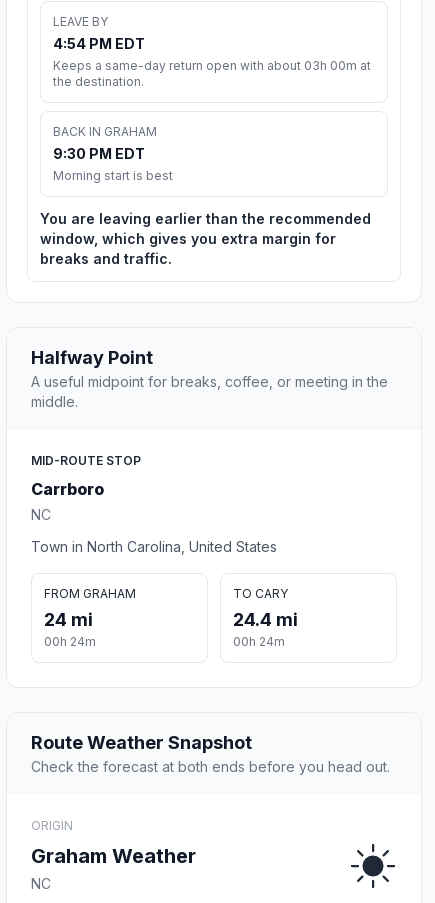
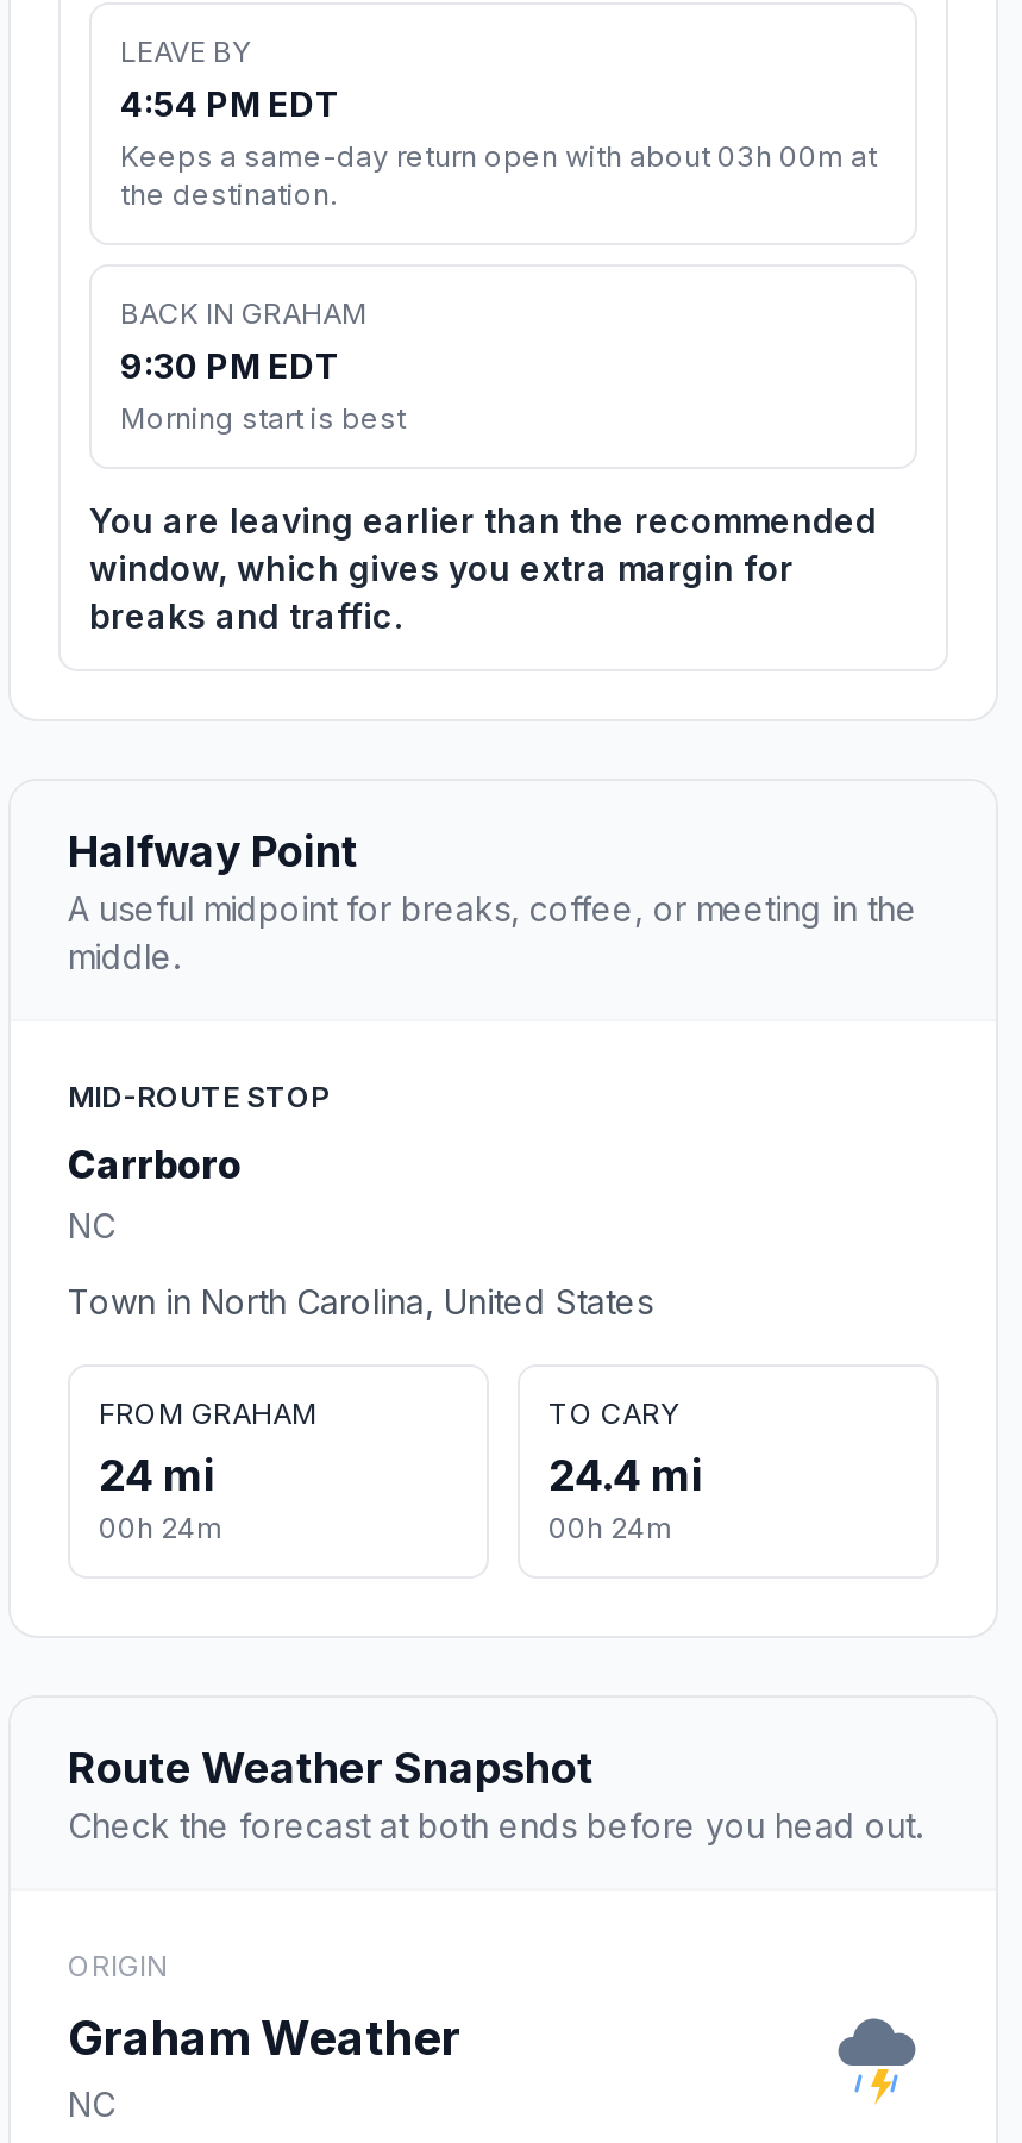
[350,843,396,889] [image] -> [829,2010,934,2114] [image]

